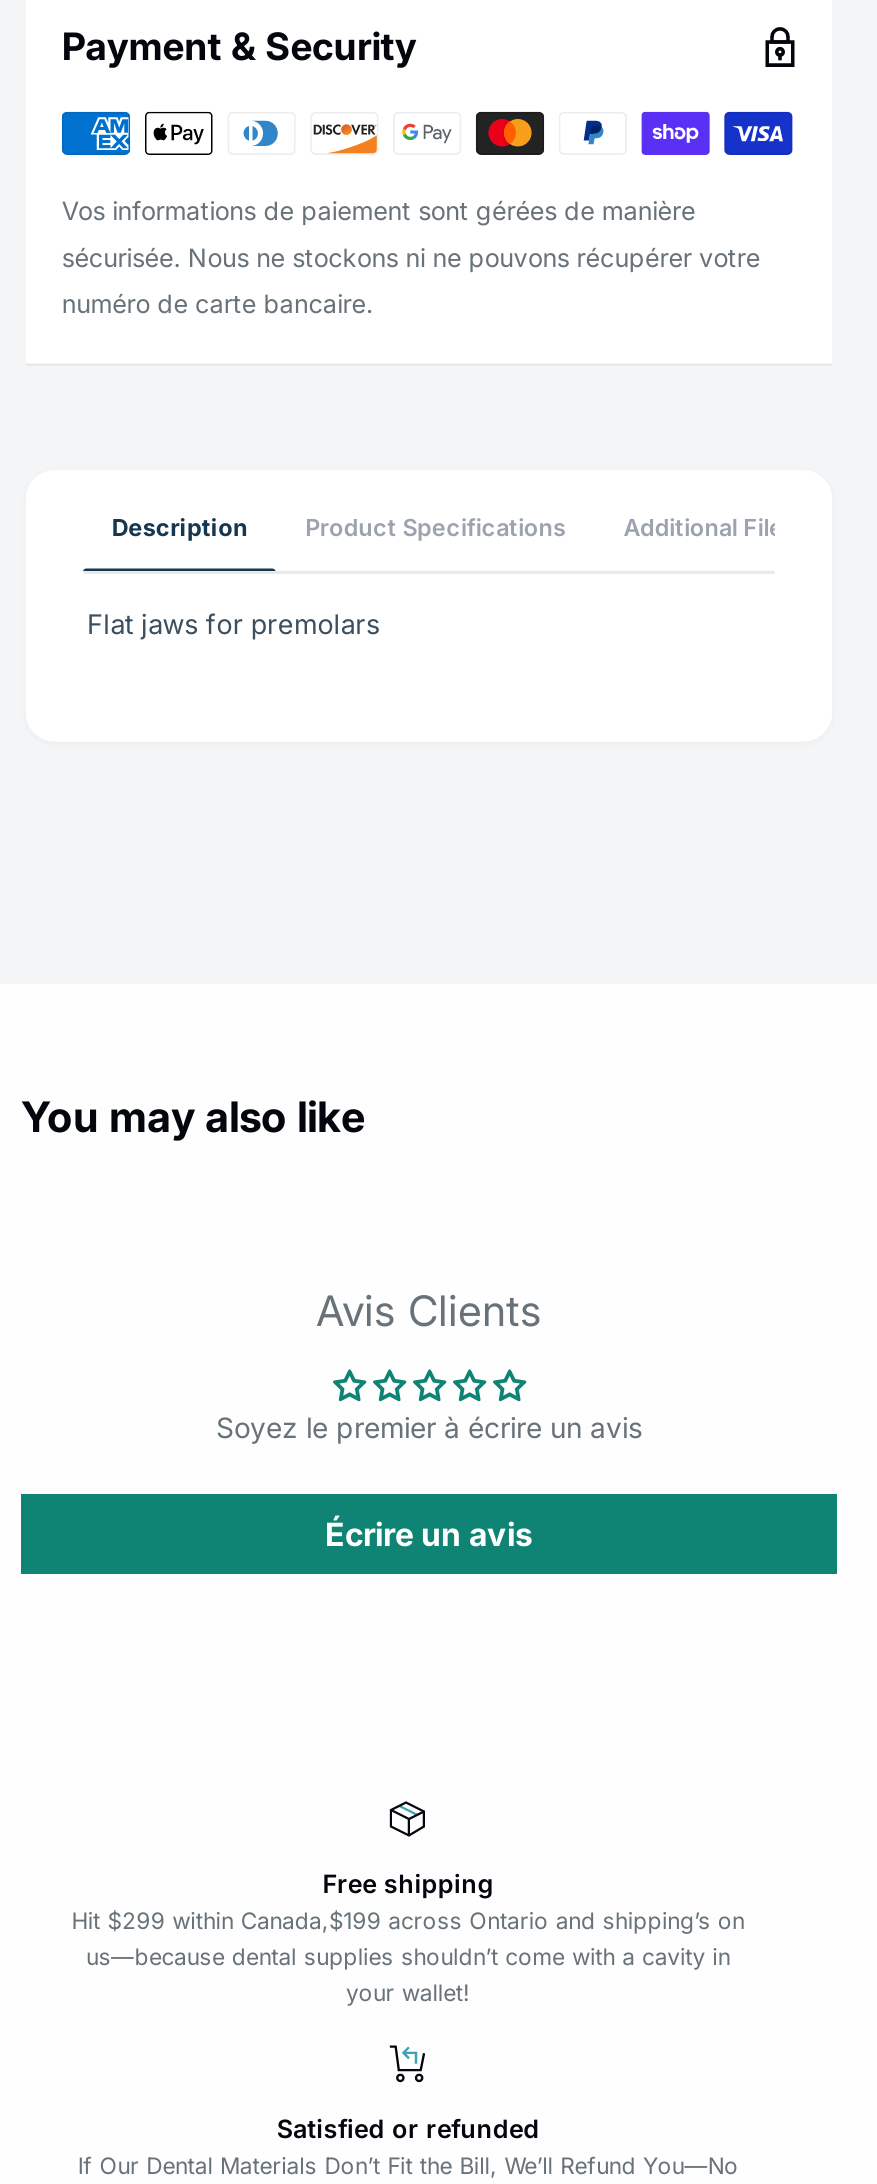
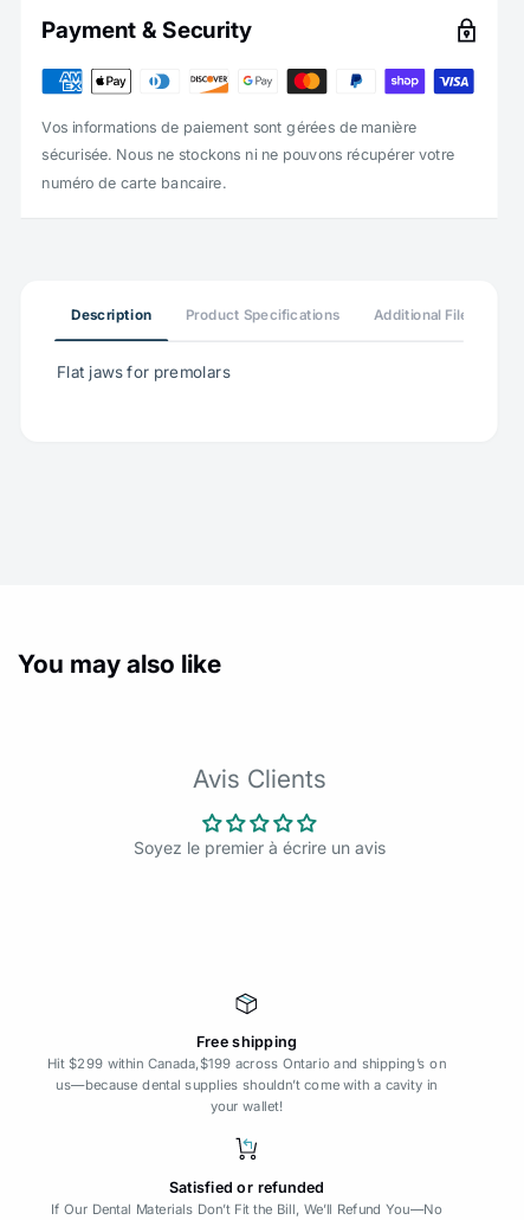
[325,1513,533,1553] Écrire un avis -> none

